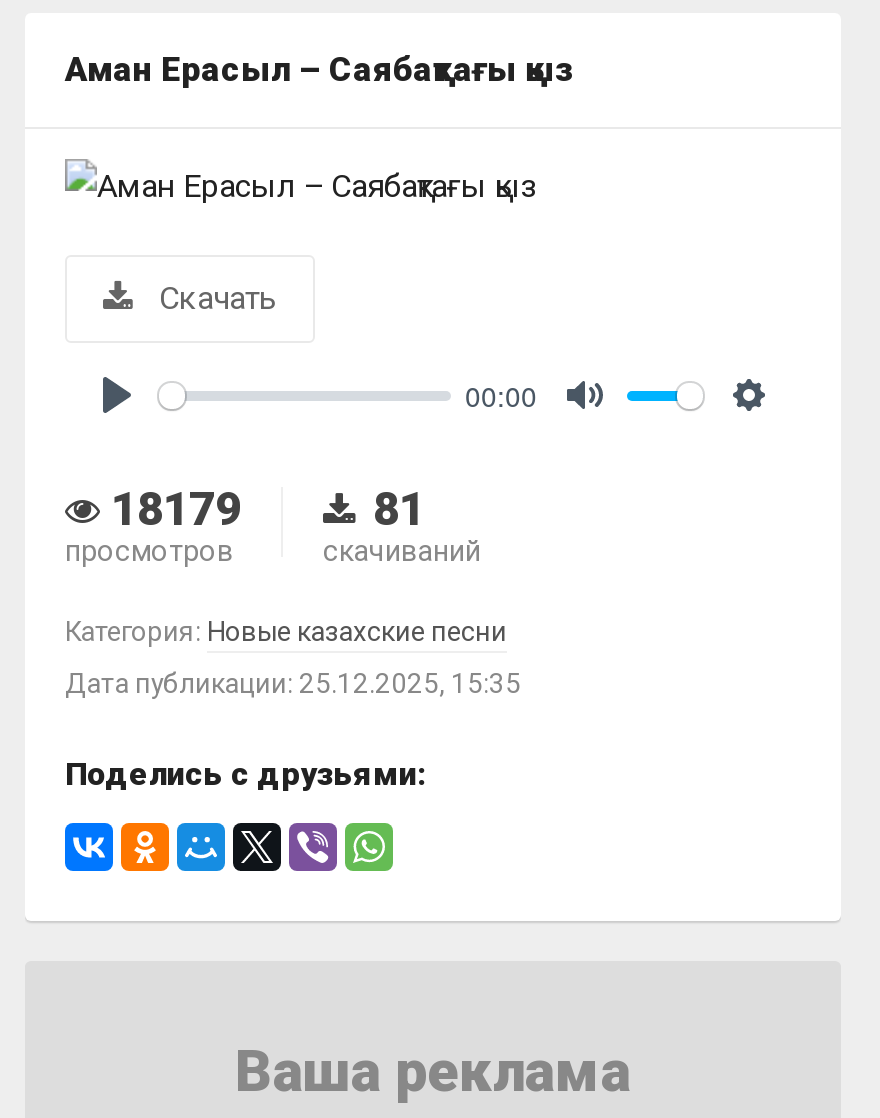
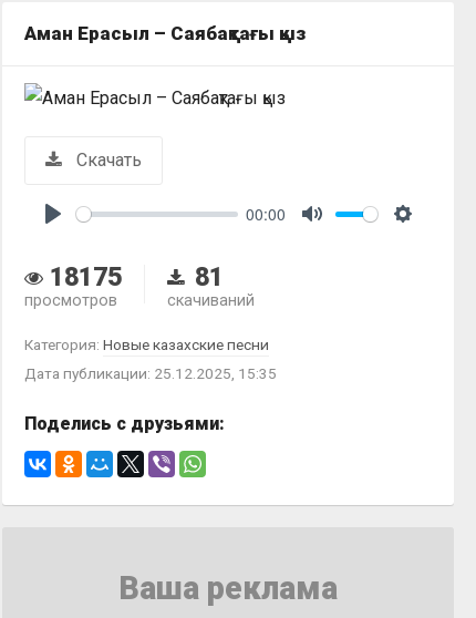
[99,483,241,537] 18179 -> [43,262,122,292] 18175

